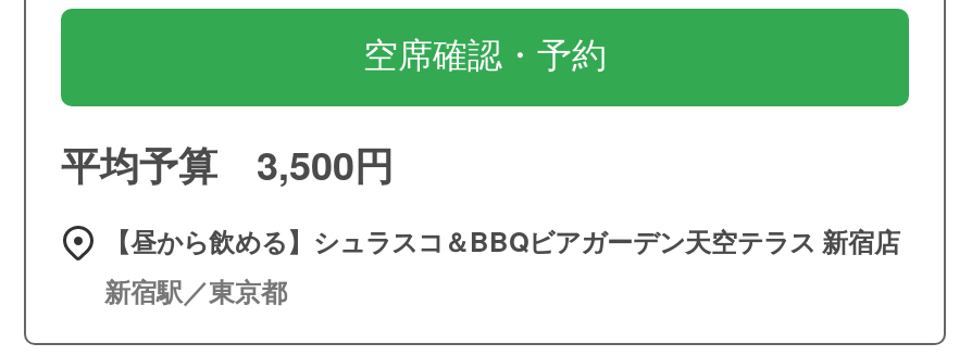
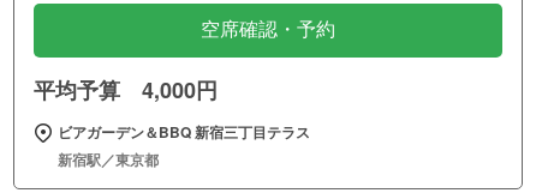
[61,136,394,192] 平均予算 3,500円 -> [34,74,218,105] 平均予算 4,000円
[104,220,900,259] 【昼から飲める】シュラスコ＆BBQビアガーデン天空テラス 新宿店 -> [58,120,310,142] ビアガーデン＆BBQ 新宿三丁目テラス

